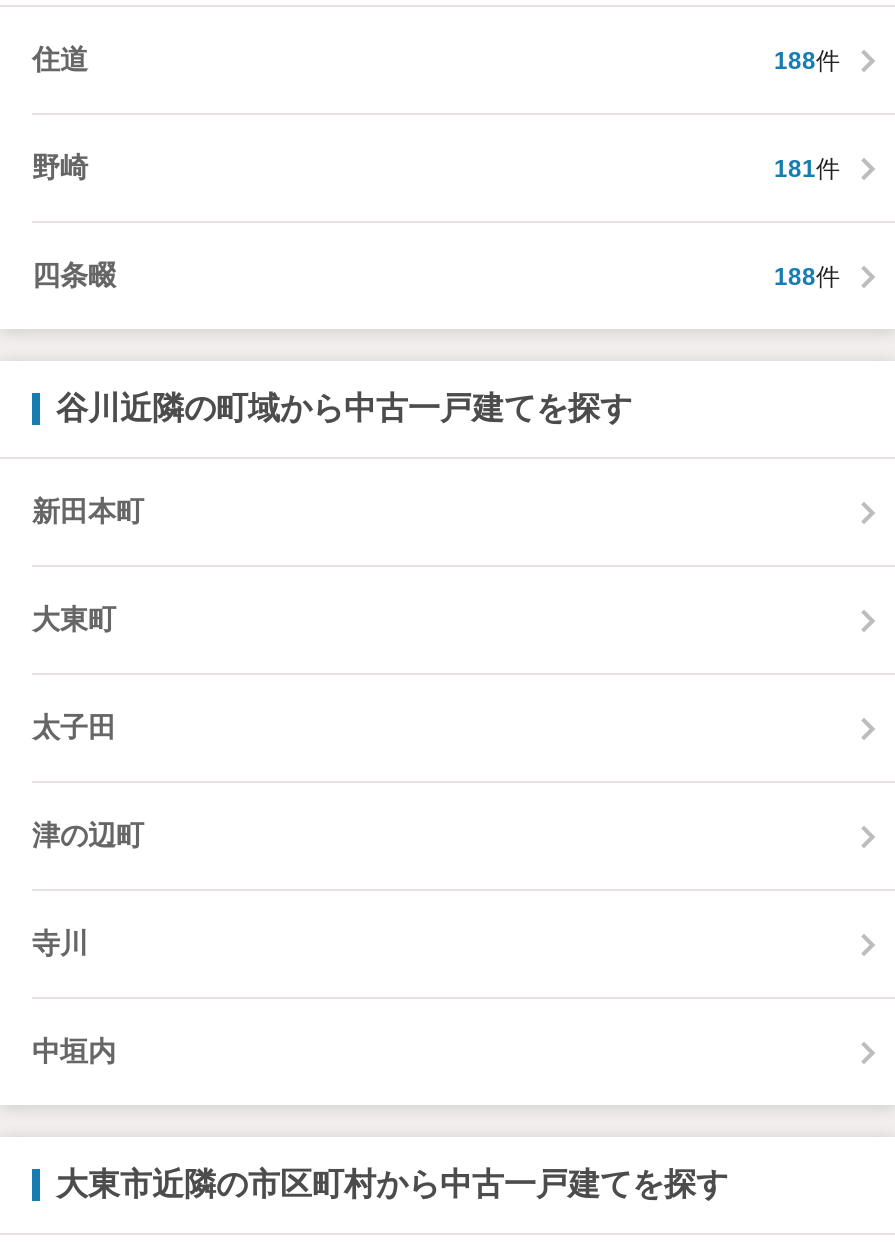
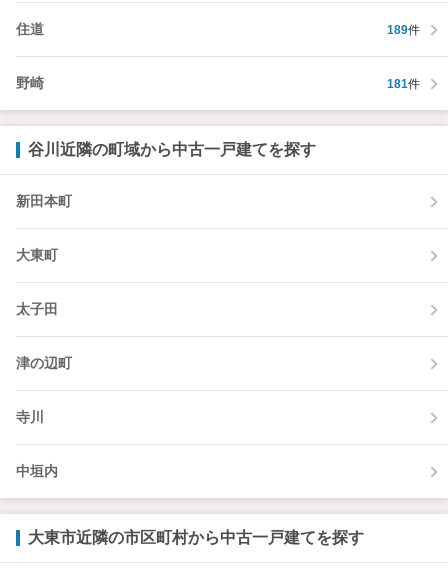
[774,46,840,74] 188件 -> [387,22,420,36] 189件
[32,259,840,291] 四条畷 | 188件 -> none

